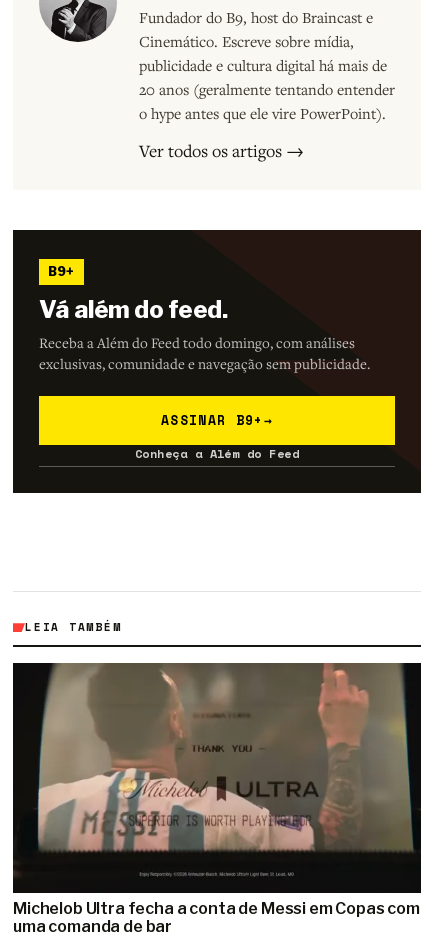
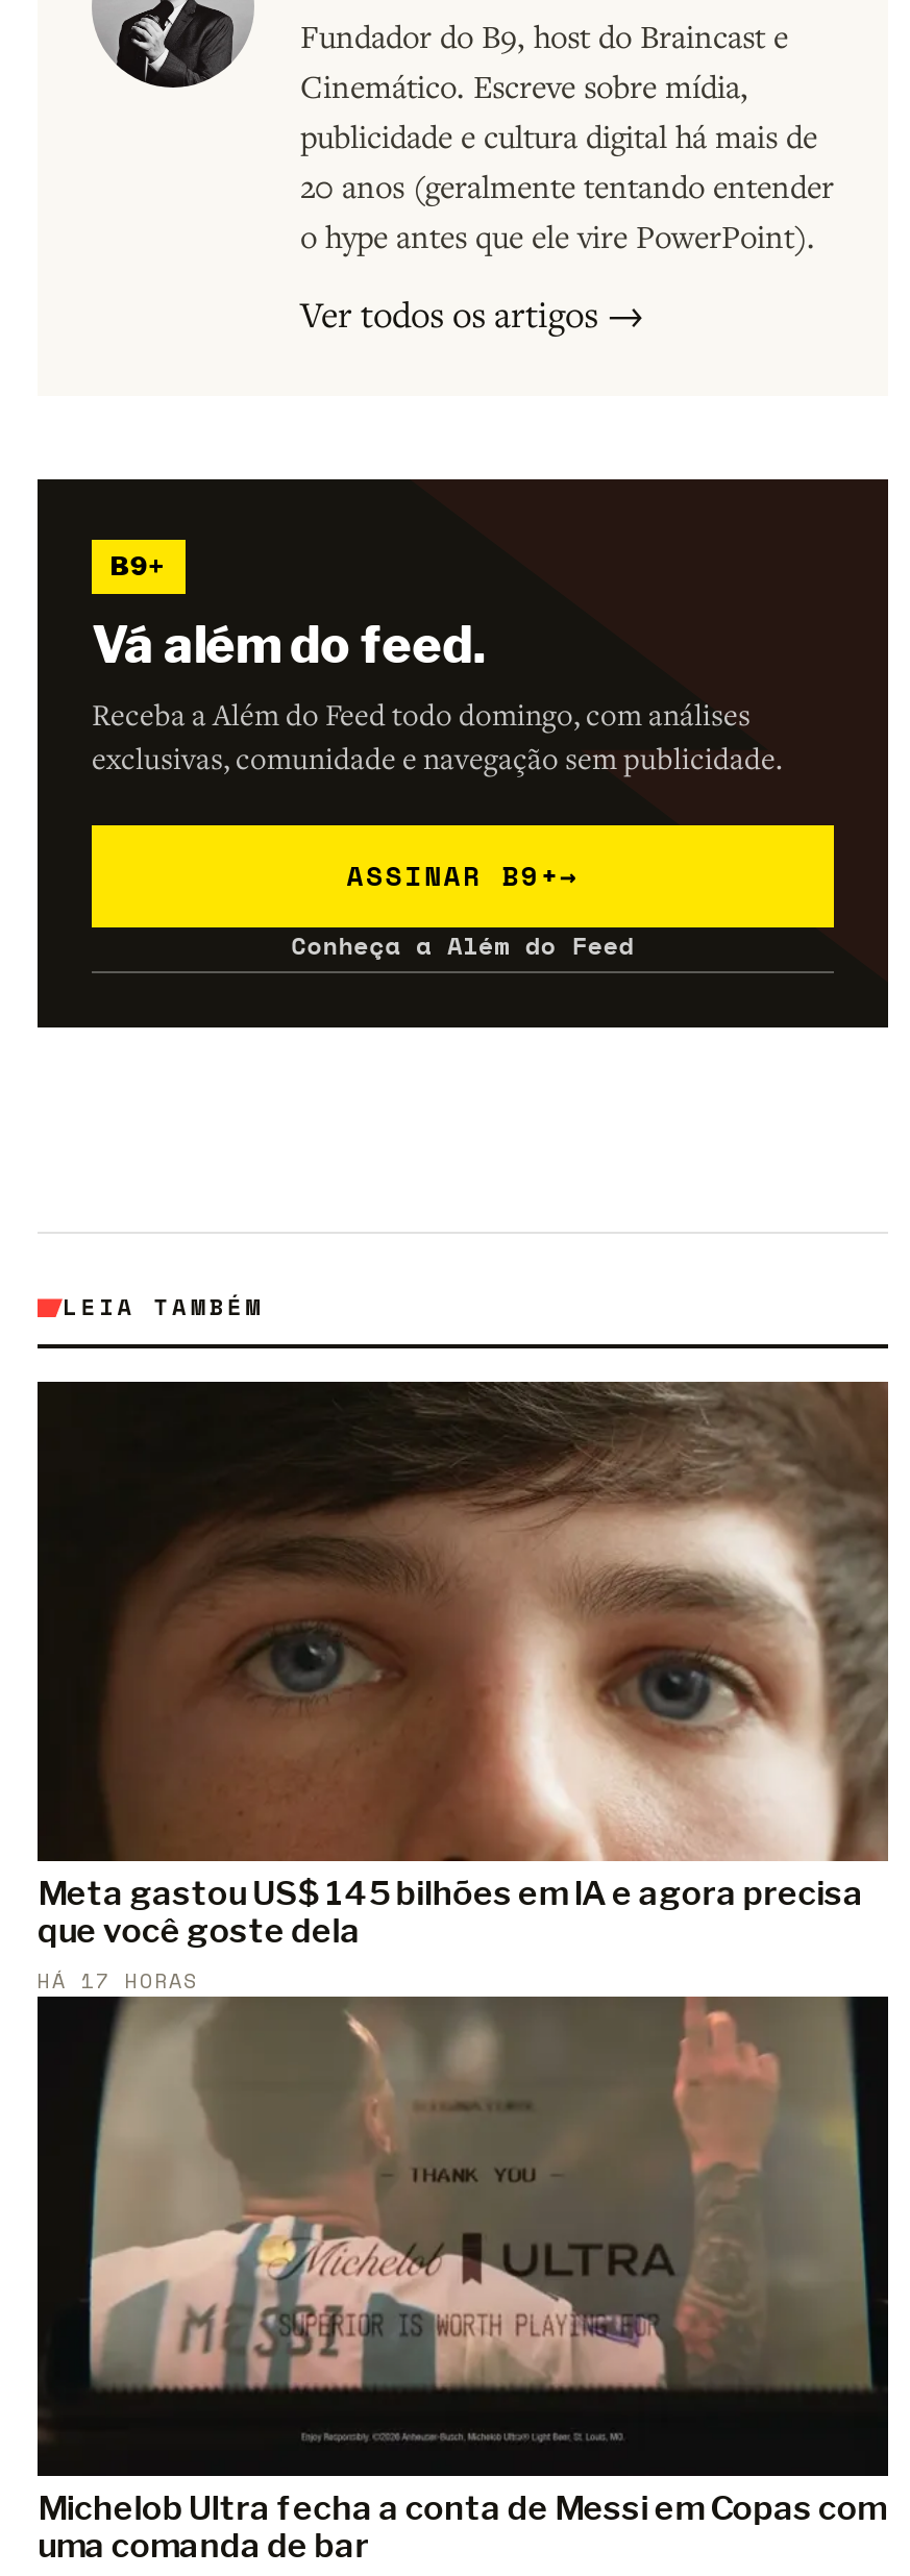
none -> [38,1380,890,1997] [image] | Meta gastou US$ 145 bilhões em IA e agora precisa | que você goste dela | HÁ 17 HORAS

